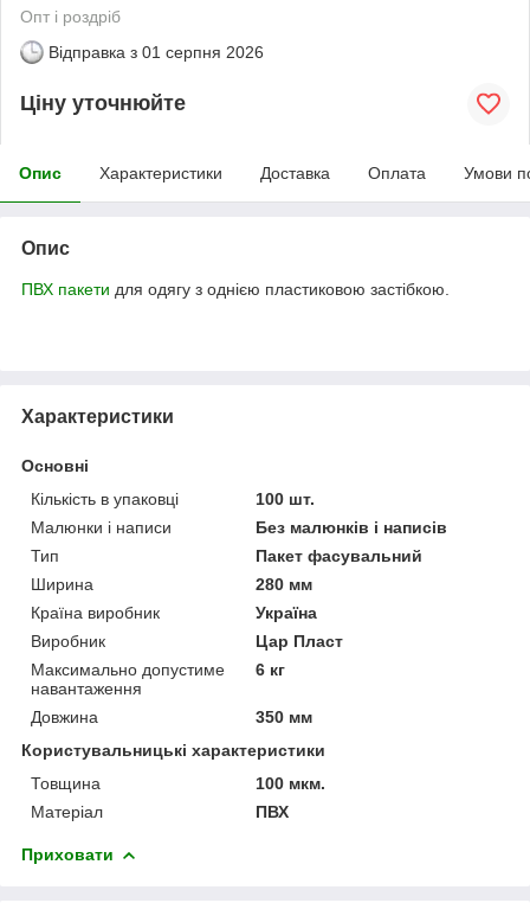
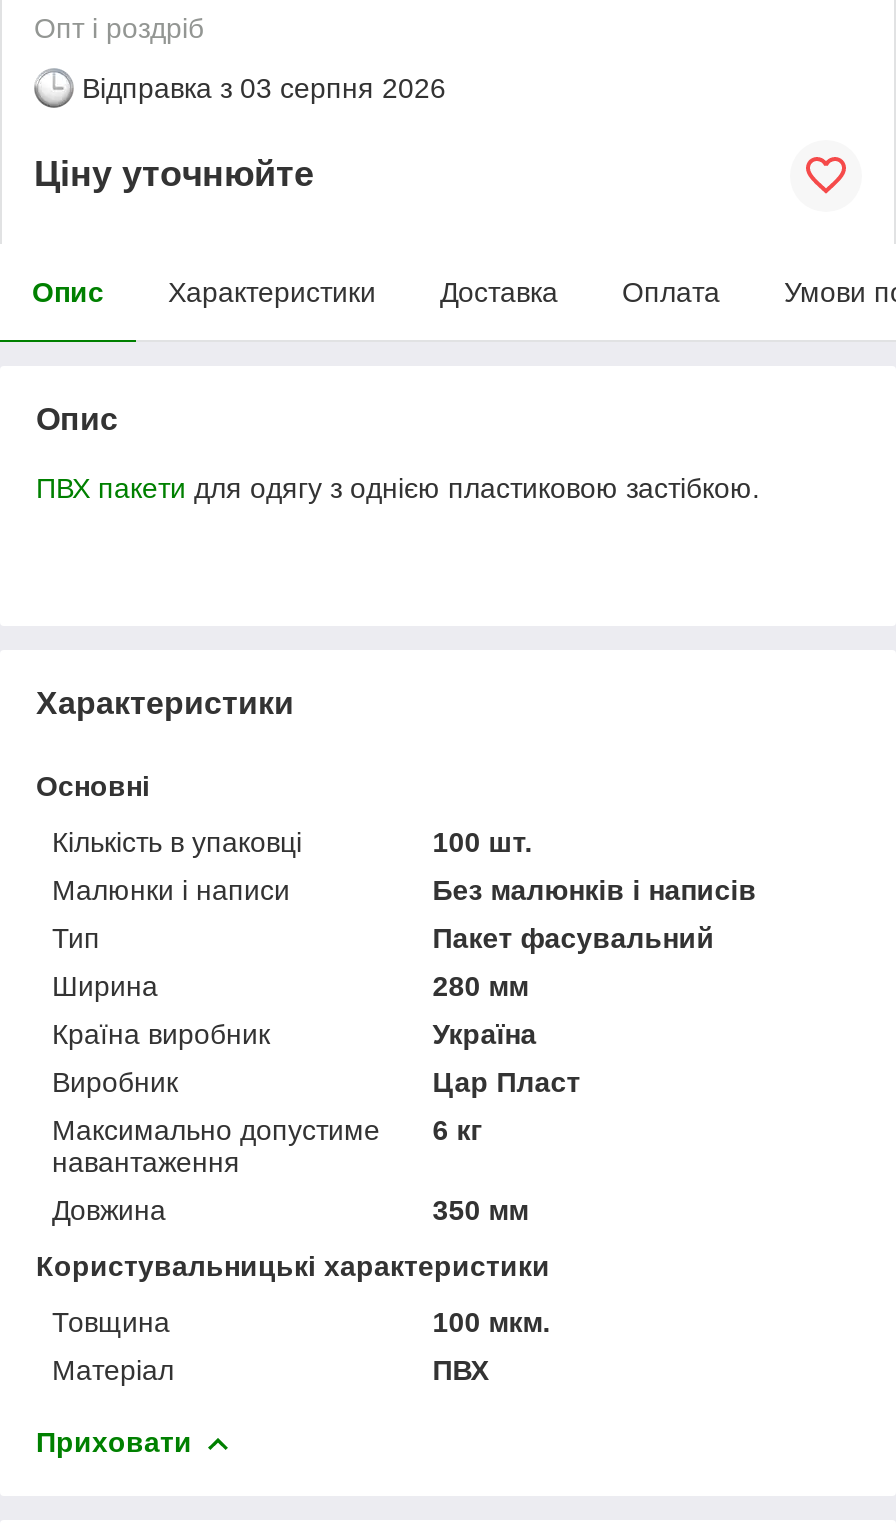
[49,42,264,61] Відправка з 01 серпня 2026 -> [82,72,446,104] Відправка з 03 серпня 2026

